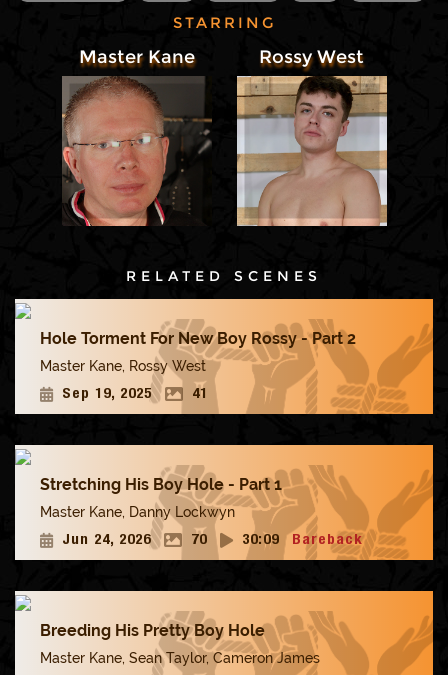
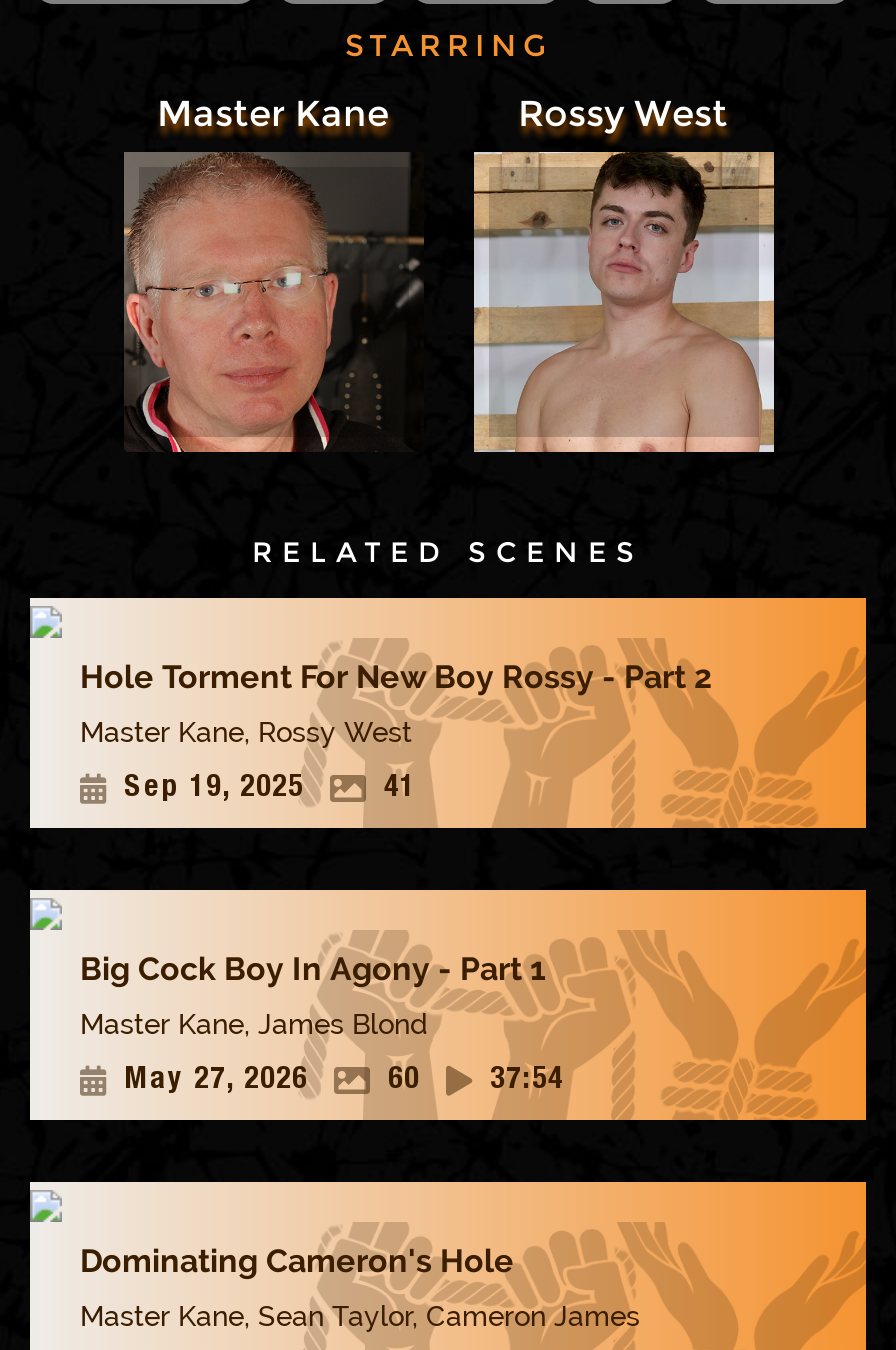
[40,475,282,494] Stretching His Boy Hole - Part 1 -> [80,950,546,988] Big Cock Boy In Agony - Part 1
[40,504,235,520] Master Kane, Danny Lockwyn -> [80,1008,428,1040] Master Kane, James Blond
[57,533,363,548] Jun 24, 2026 | 70 | 30:09 Bareback -> [114,1066,564,1096] May 27, 2026 | 60 | 37:54
[40,621,265,640] Breeding His Pretty Boy Hole -> [80,1242,514,1280] Dominating Cameron's Hole

